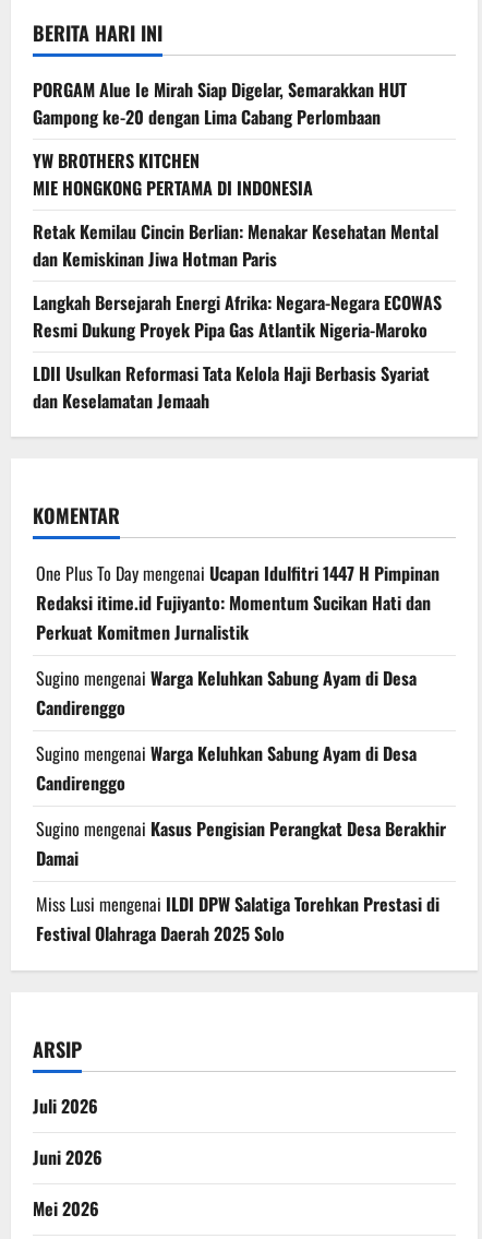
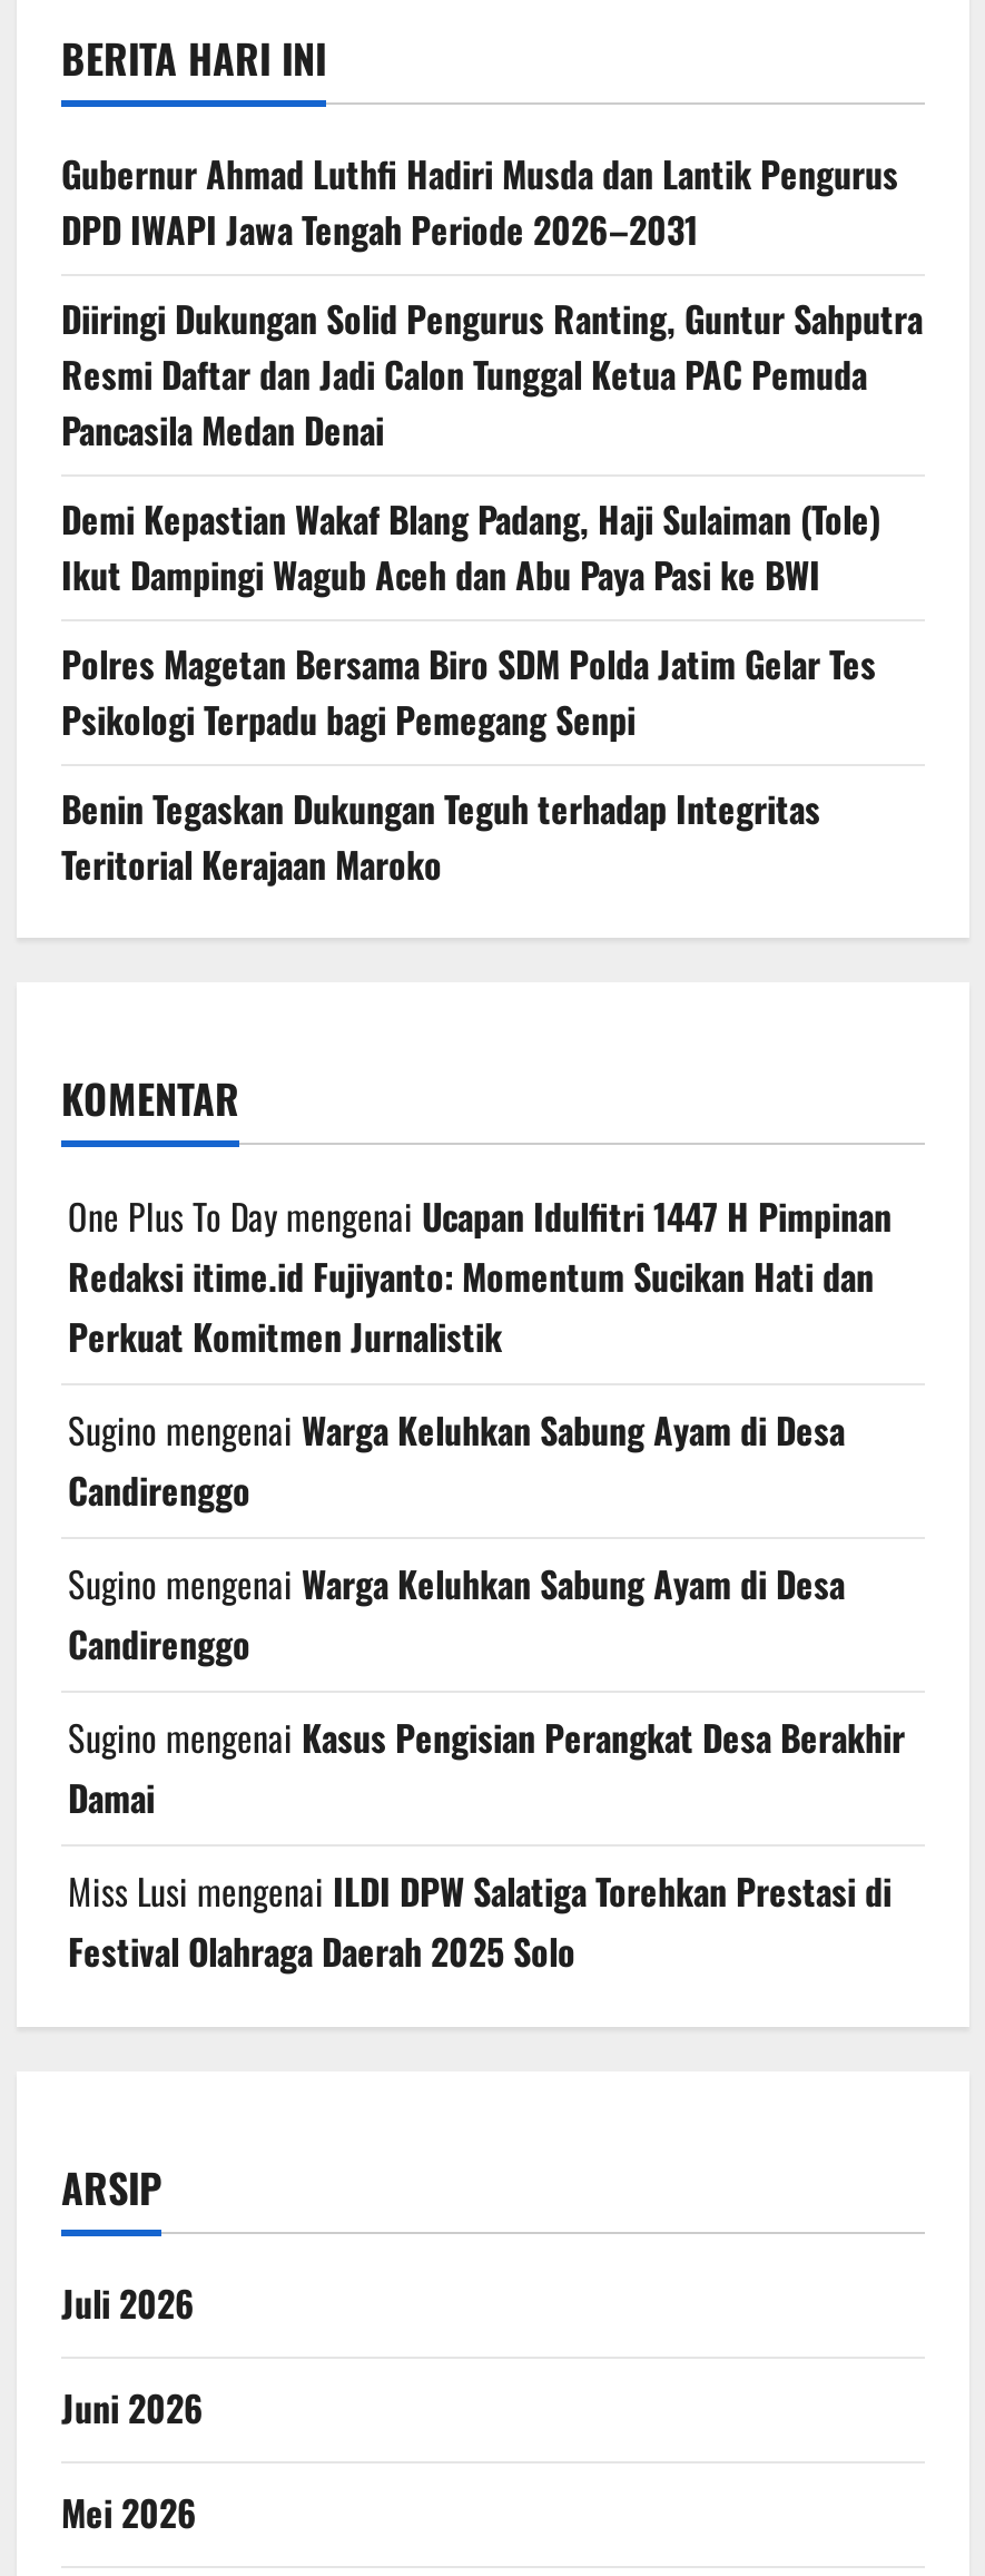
[33,77,407,130] PORGAM Alue Ie Mirah Siap Digelar, Semarakkan HUT | Gampong ke-20 dengan Lima Cabang Perlombaan -> [61,147,898,257] Gubernur Ahmad Luthfi Hadiri Musda dan Lantik Pengurus | DPD IWAPI Jawa Tengah Periode 2026–2031
[33,148,313,201] YW BROTHERS KITCHEN | MIE HONGKONG PERTAMA DI INDONESIA -> [61,292,923,457] Diiringi Dukungan Solid Pengurus Ranting, Guntur Sahputra | Resmi Daftar dan Jadi Calon Tunggal Ketua PAC Pemuda | Pancasila Medan Denai
[33,219,438,272] Retak Kemilau Cincin Berlian: Menakar Kesehatan Mental | dan Kemiskinan Jiwa Hotman Paris -> [61,493,880,602] Demi Kepastian Wakaf Blang Padang, Haji Sulaiman (Tole) | Ikut Dampingi Wagub Aceh dan Abu Paya Pasi ke BWI
[33,290,442,343] Langkah Bersejarah Energi Afrika: Negara-Negara ECOWAS | Resmi Dukung Proyek Pipa Gas Atlantik Nigeria-Maroko -> [61,637,876,747] Polres Magetan Bersama Biro SDM Polda Jatim Gelar Tes | Psikologi Terpadu bagi Pemegang Senpi
[33,360,430,414] LDII Usulkan Reformasi Tata Kelola Haji Berbasis Syariat | dan Keselamatan Jemaah -> [61,782,820,891] Benin Tegaskan Dukungan Teguh terhadap Integritas | Teritorial Kerajaan Maroko

